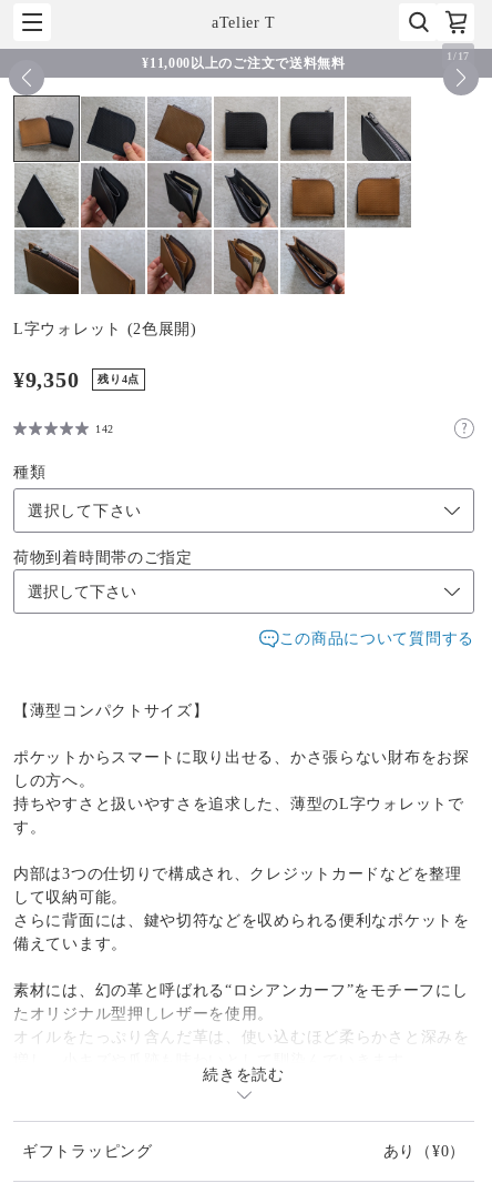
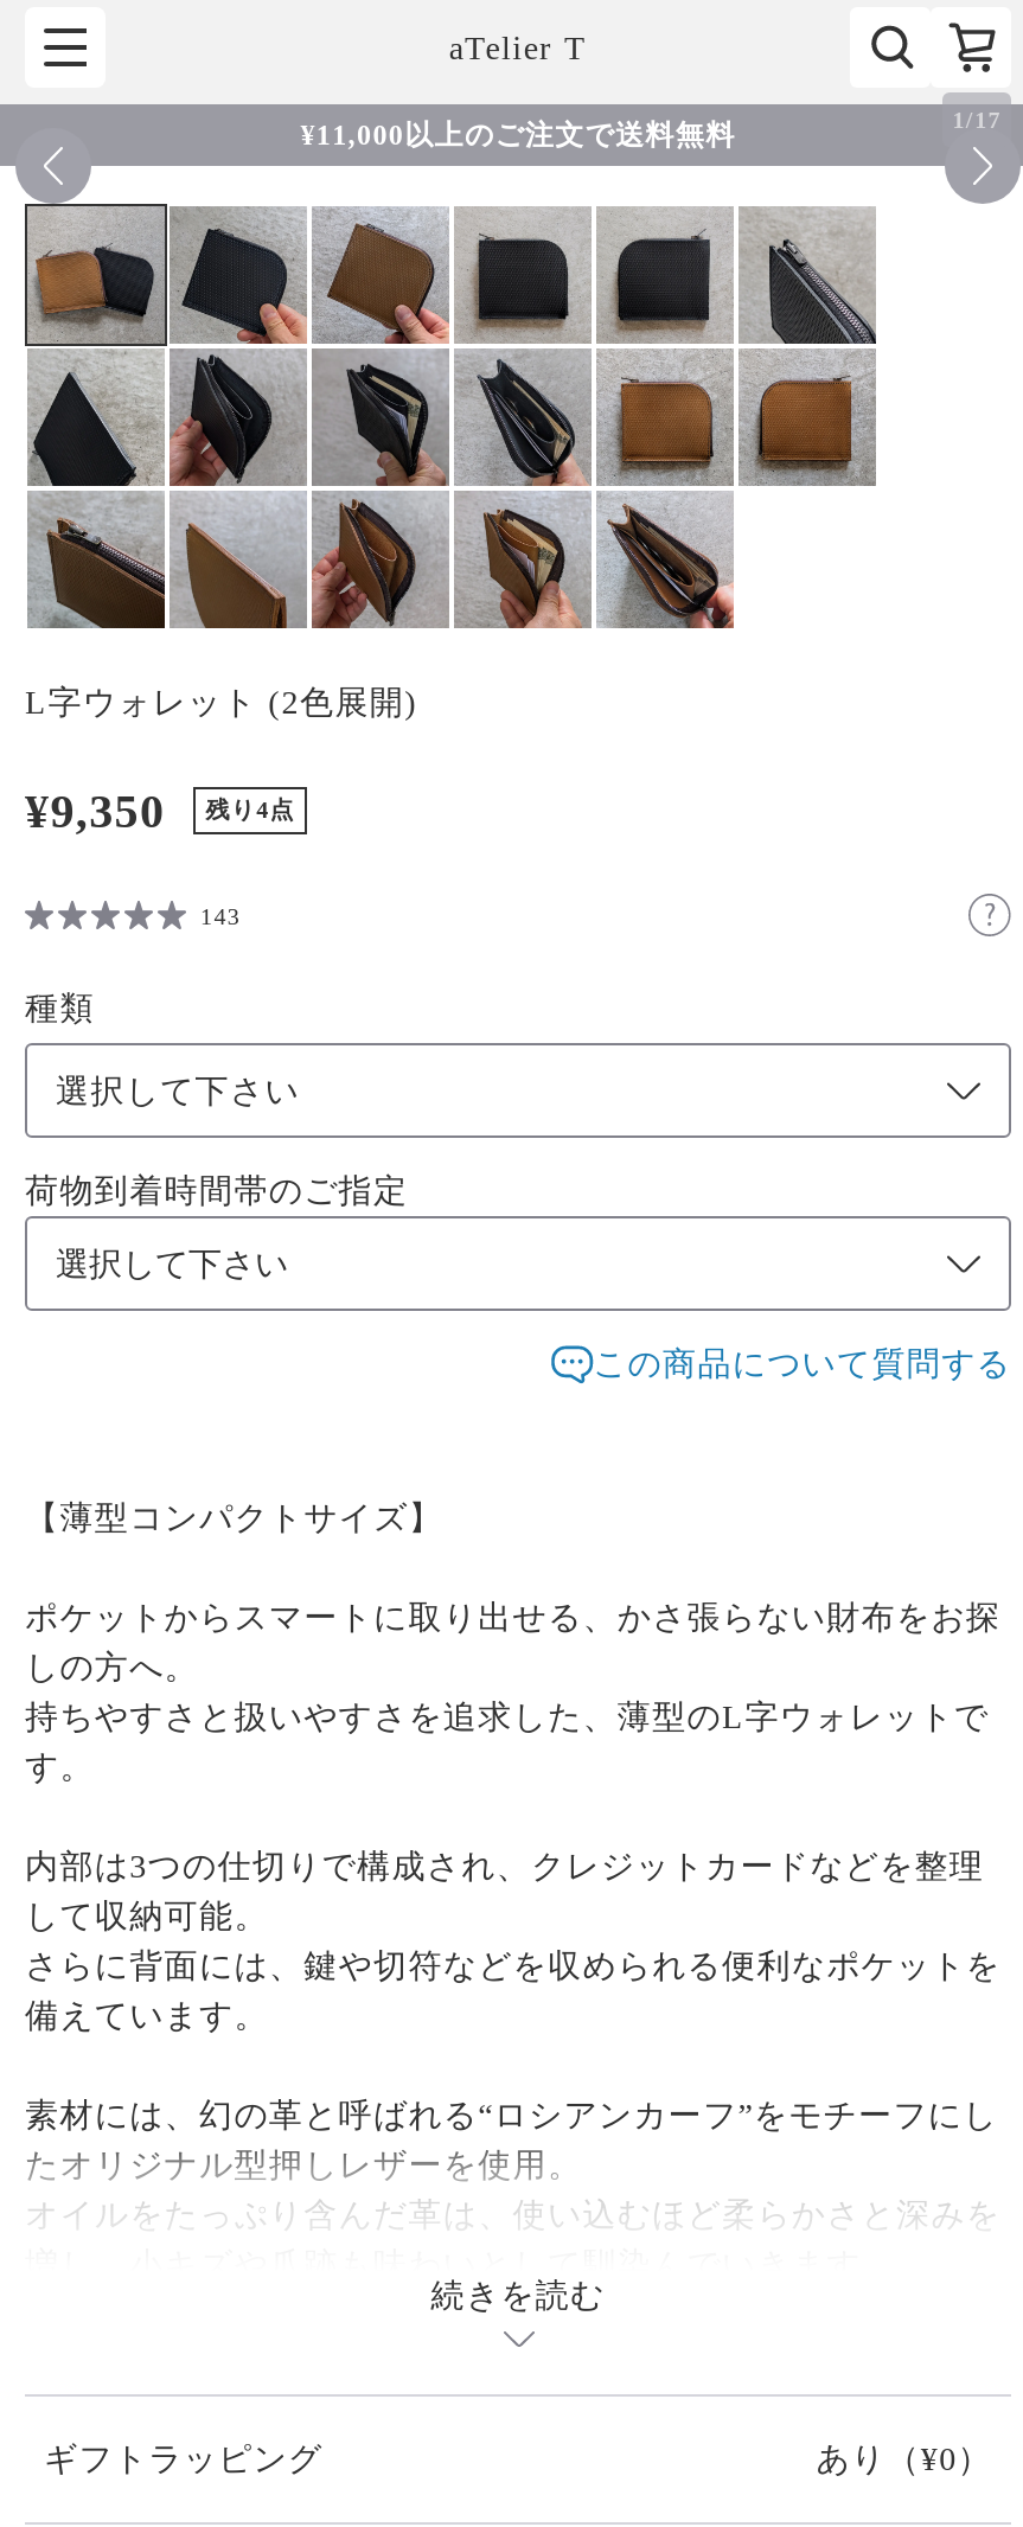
[95,422,114,434] 142 -> [200,902,241,928] 143

